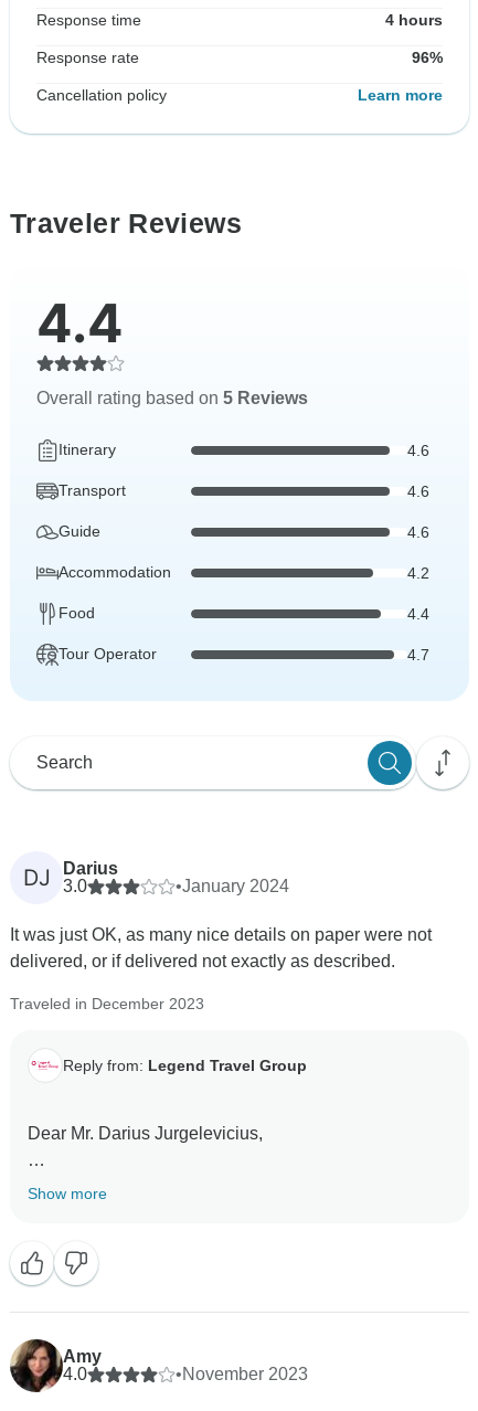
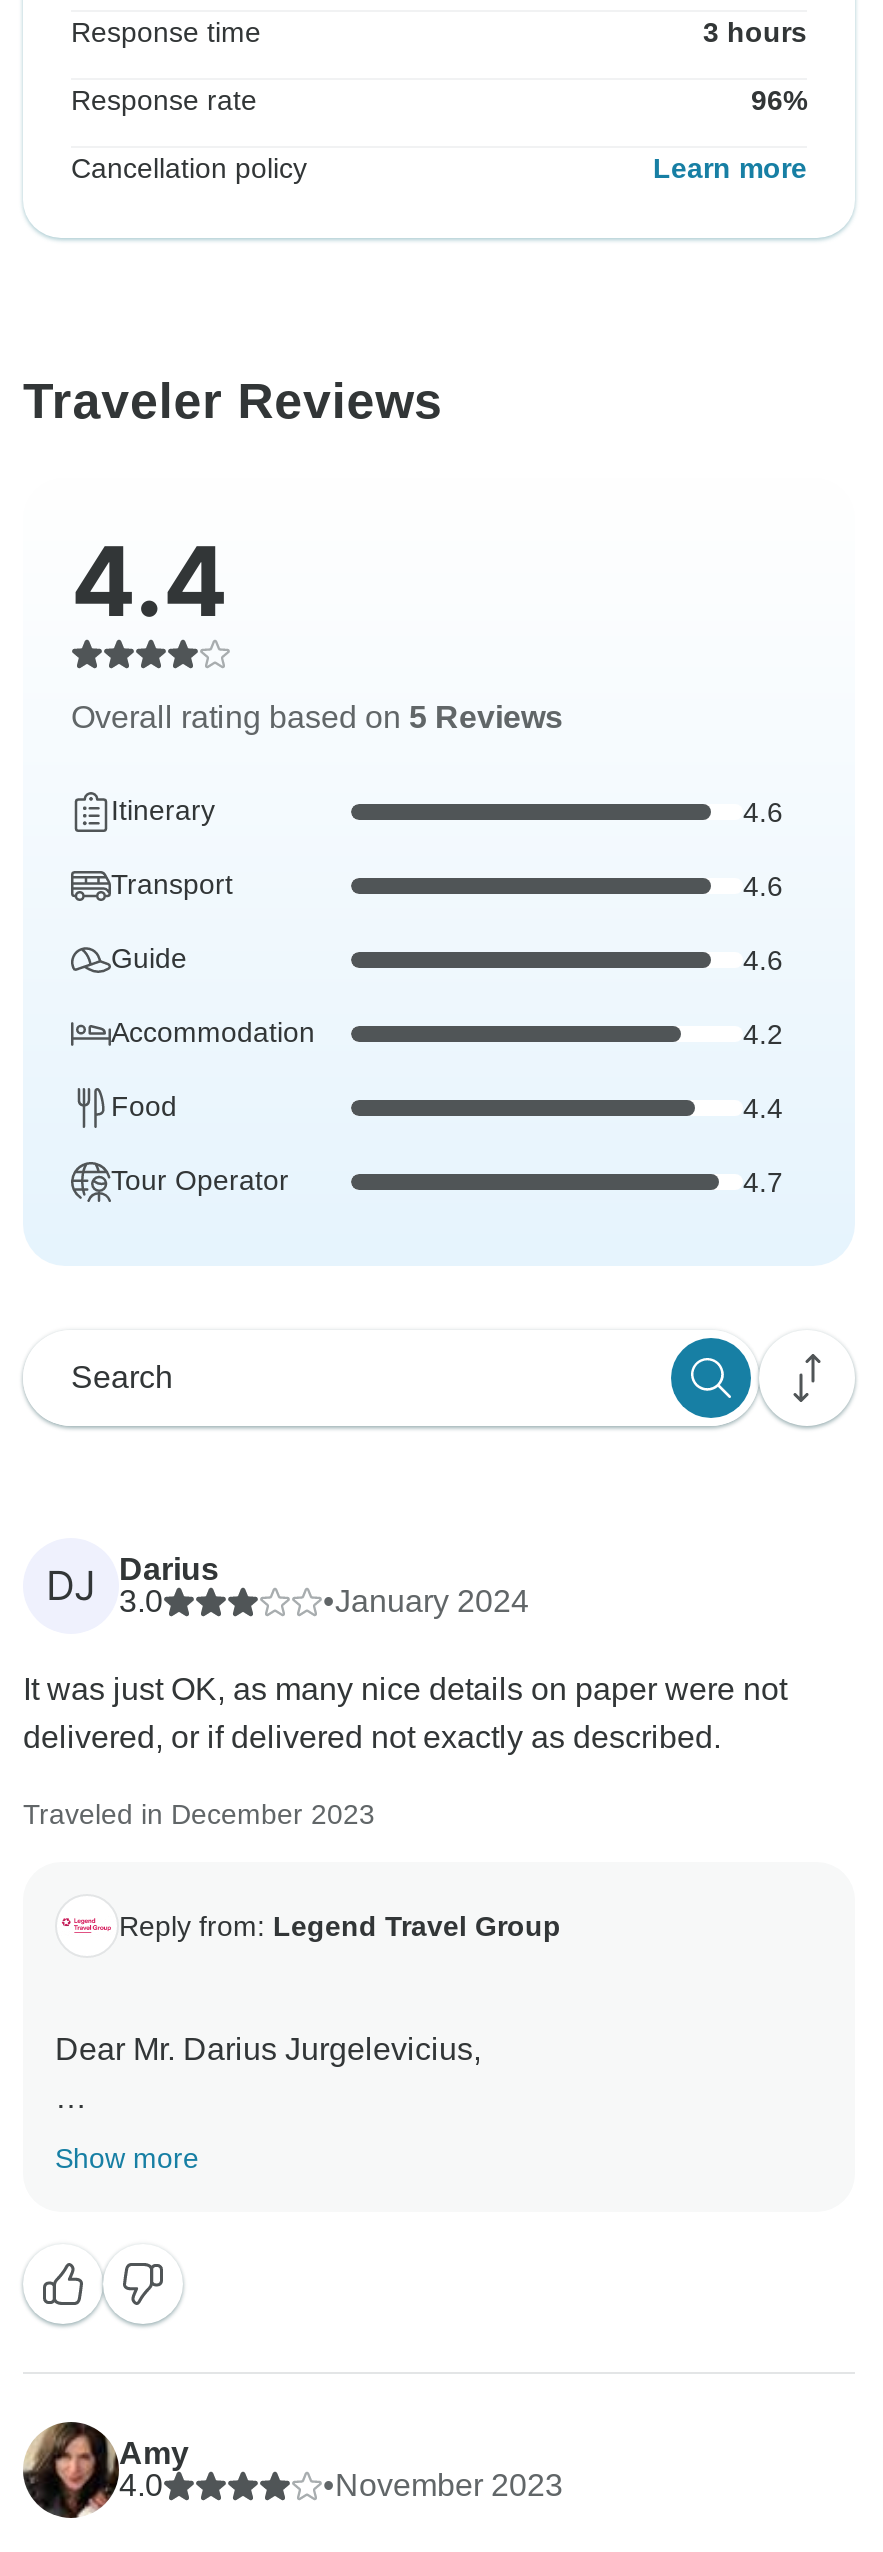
[385,11,443,29] 4 hours -> [703,17,807,49] 3 hours

